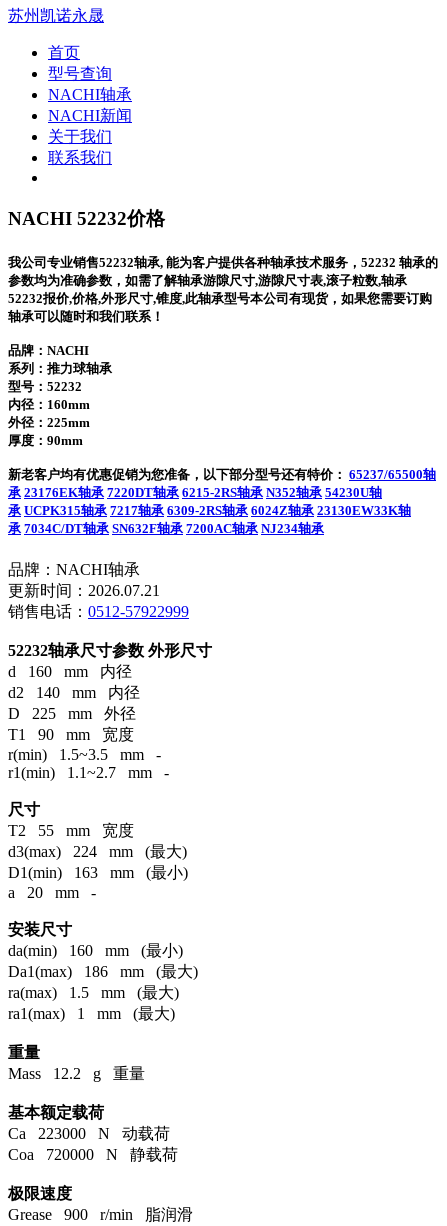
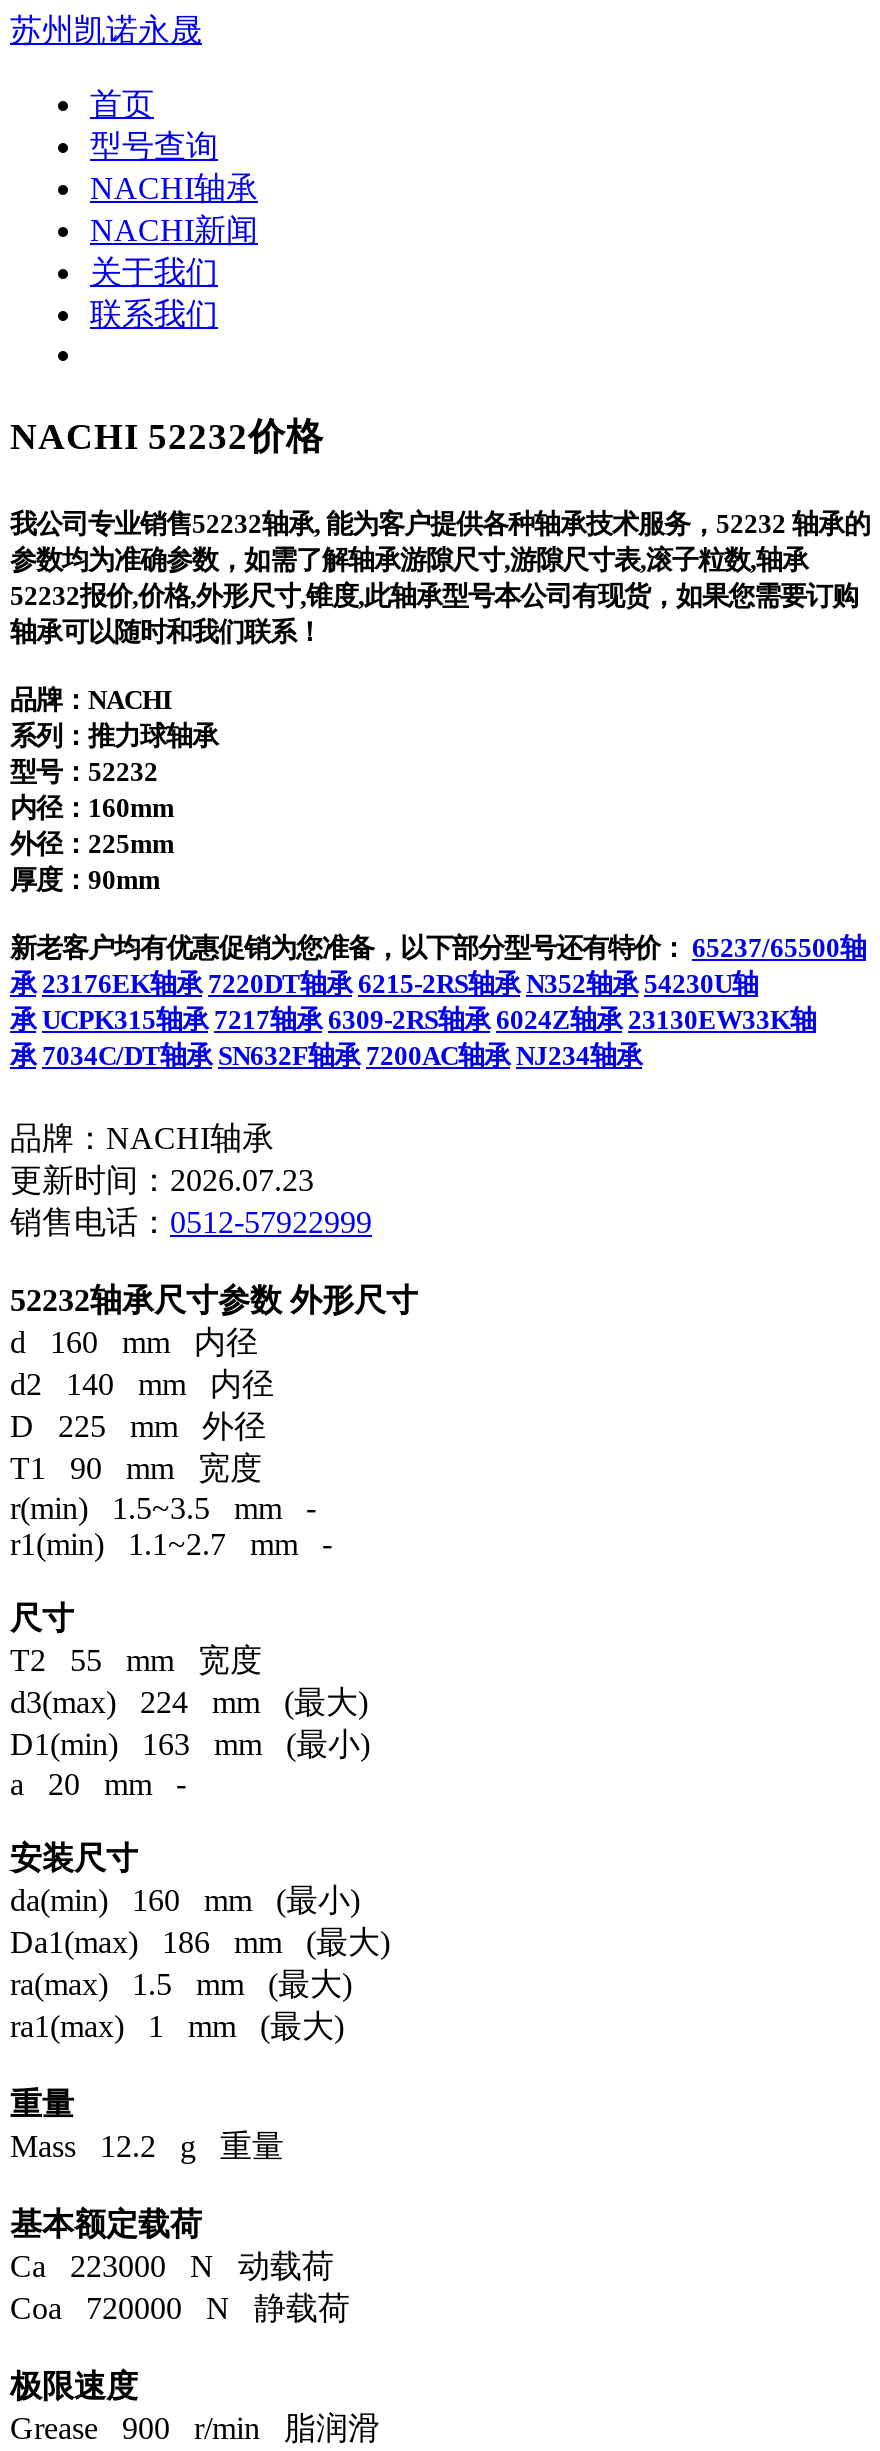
[8,582,160,599] 更新时间：2026.07.21 -> [10,1163,314,1197] 更新时间：2026.07.23

